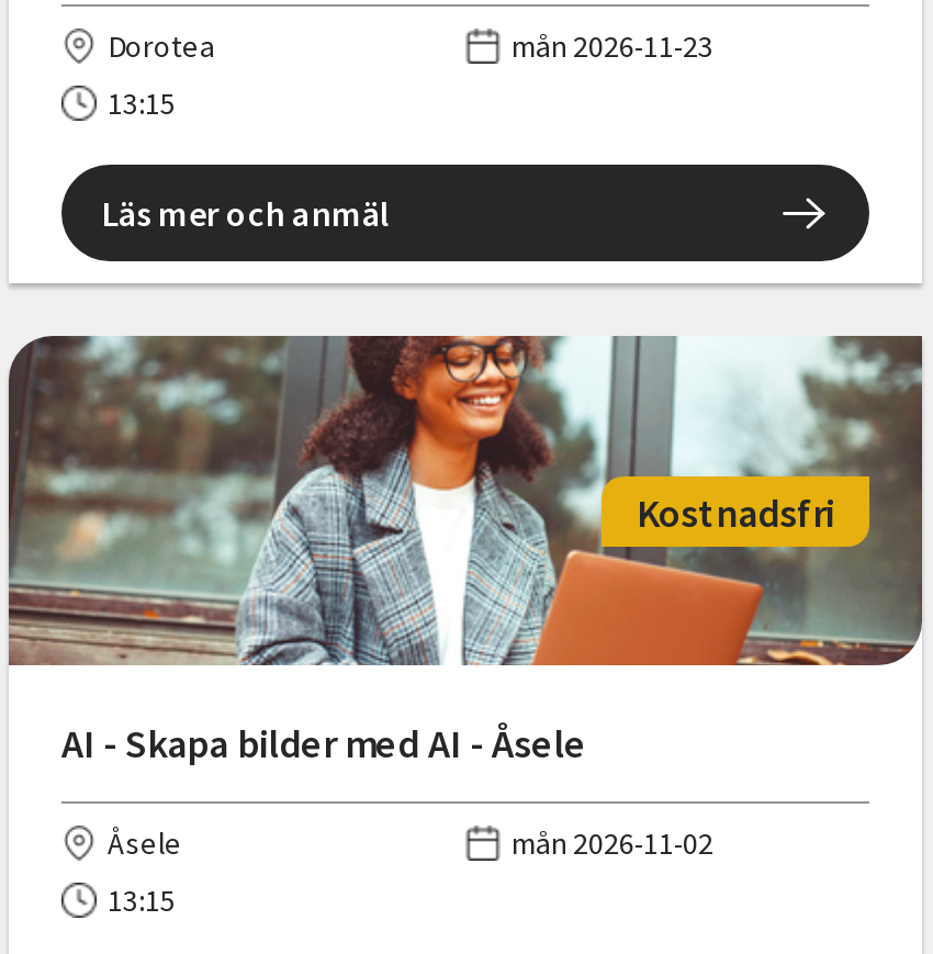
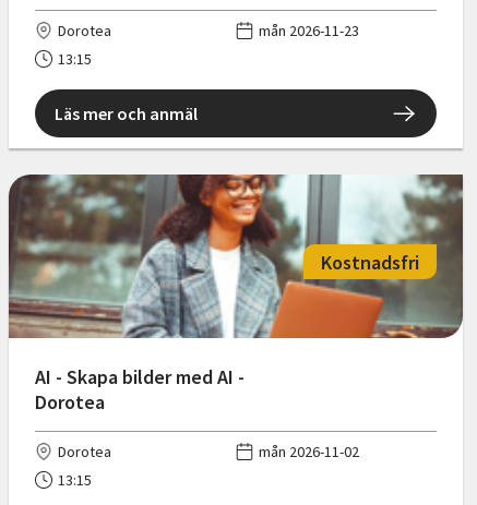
[61,719,586,770] AI - Skapa bilder med AI - Åsele -> [35,365,245,415] AI - Skapa bilder med AI - | Dorotea
[108,824,182,864] Åsele -> [58,442,111,462] Dorotea

